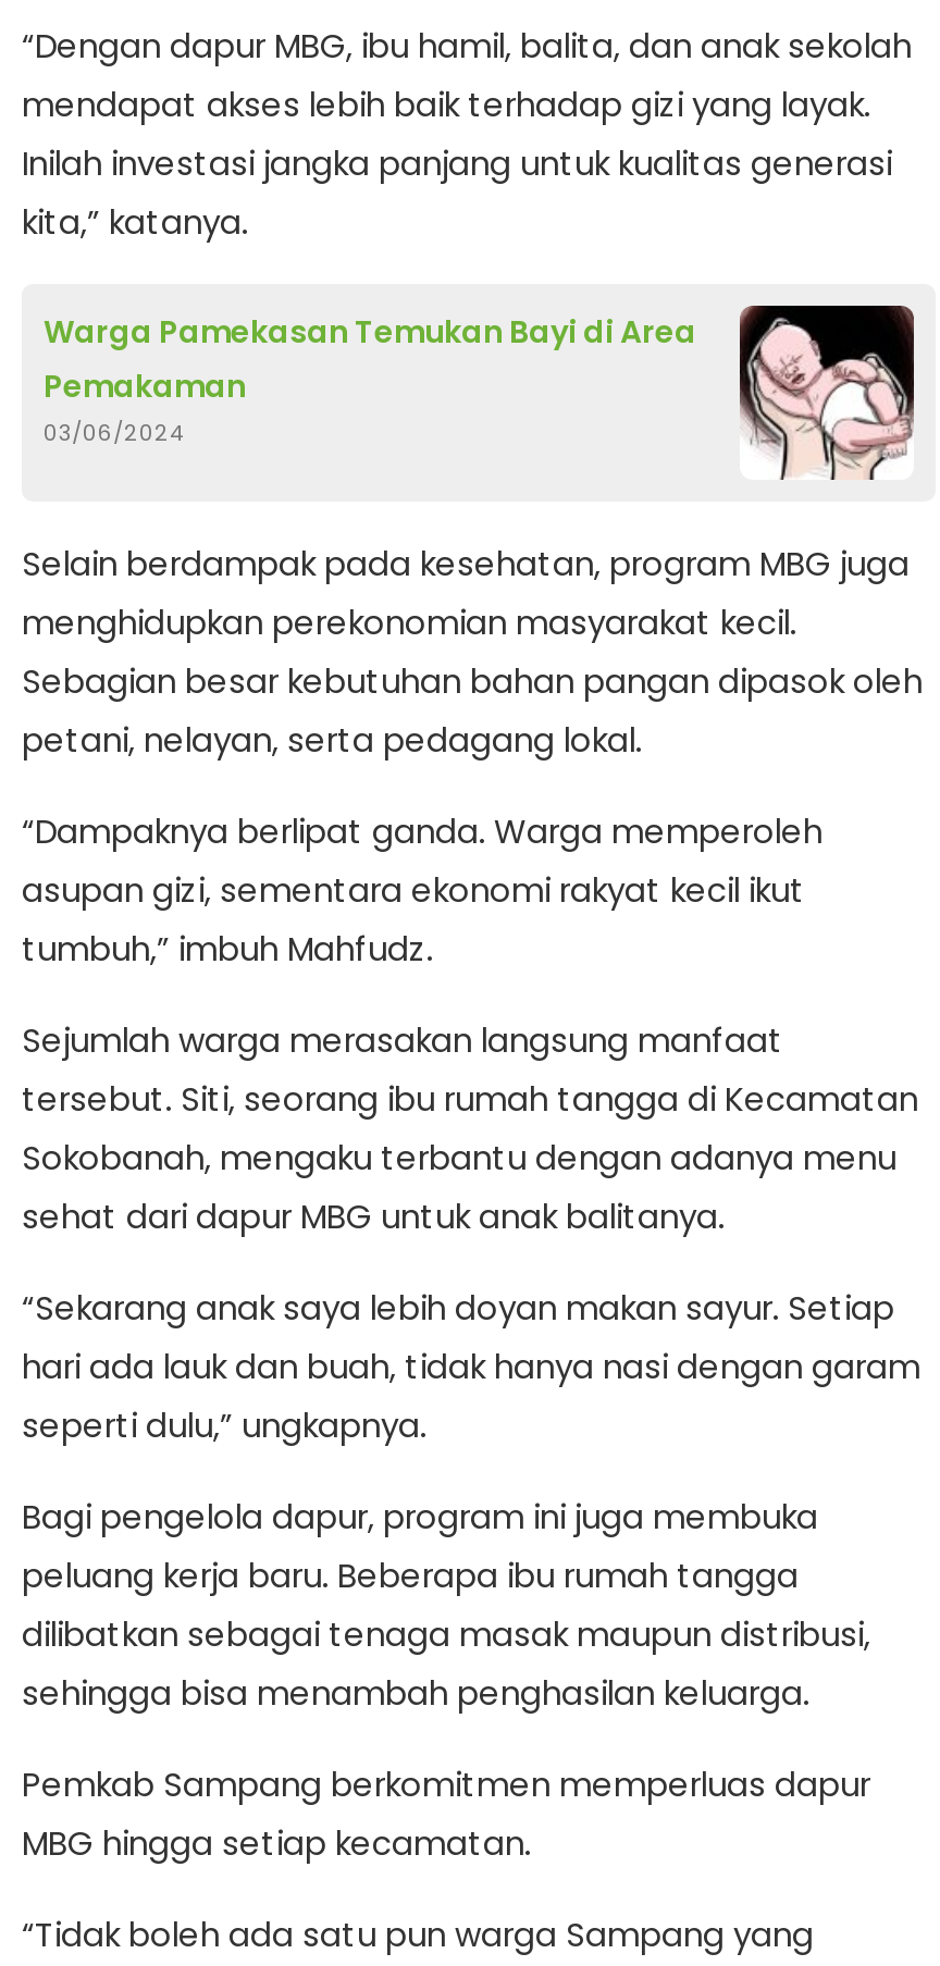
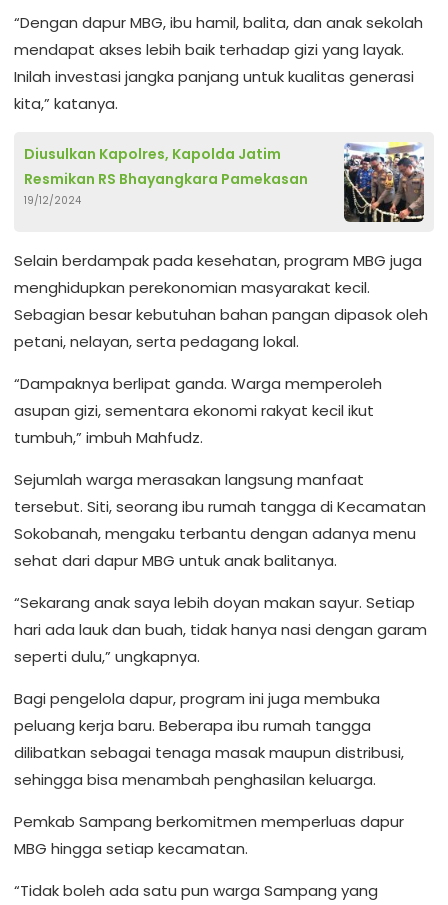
[44,304,916,482] [image] | Warga Pamekasan Temukan Bayi di Area | Pemakaman | 03/06/2024 -> [24,142,425,223] [image] | Diusulkan Kapolres, Kapolda Jatim | Resmikan RS Bhayangkara Pamekasan | 19/12/2024

